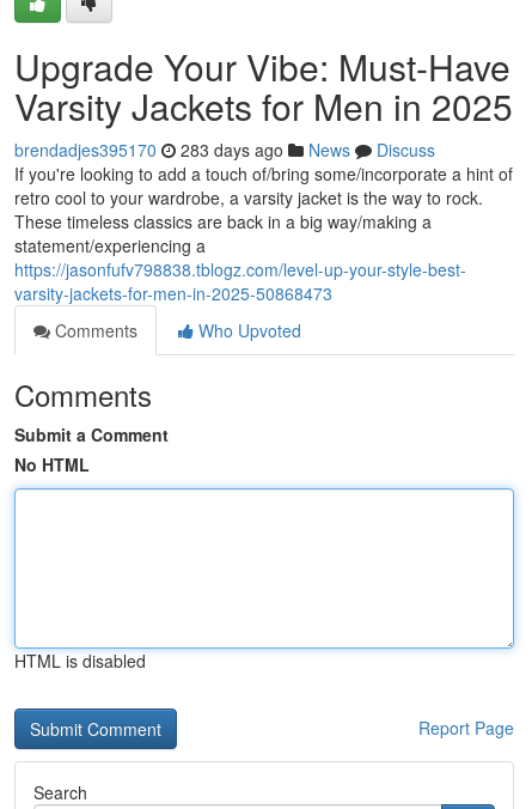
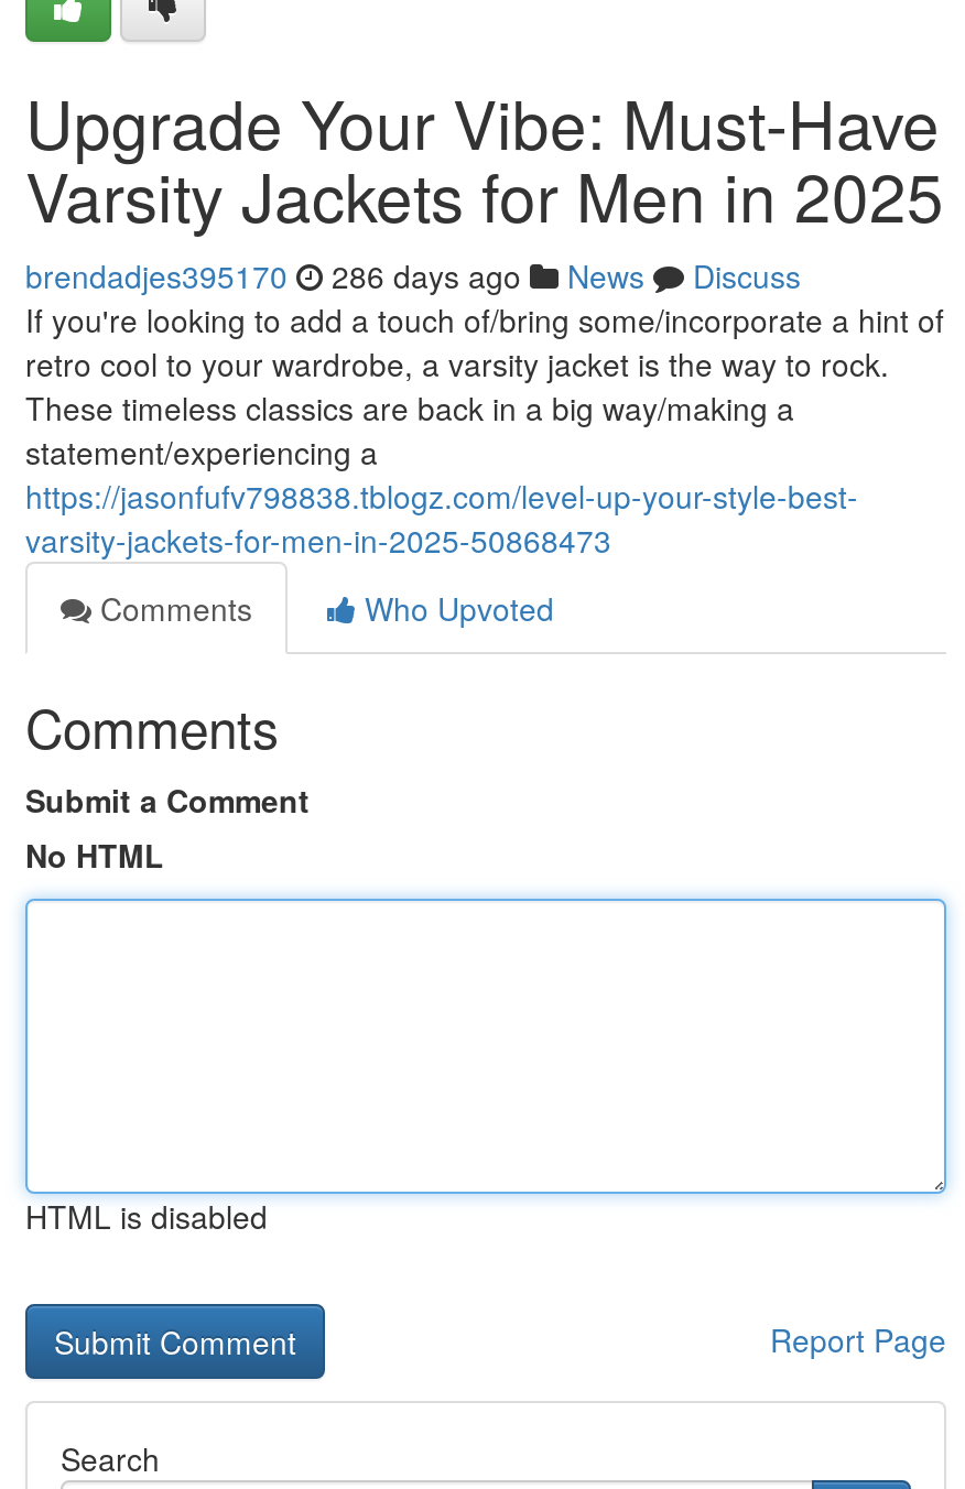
[14,138,435,162] brendadjes395170 283 days ago News Discuss -> [25,253,801,297] brendadjes395170 286 days ago News Discuss

